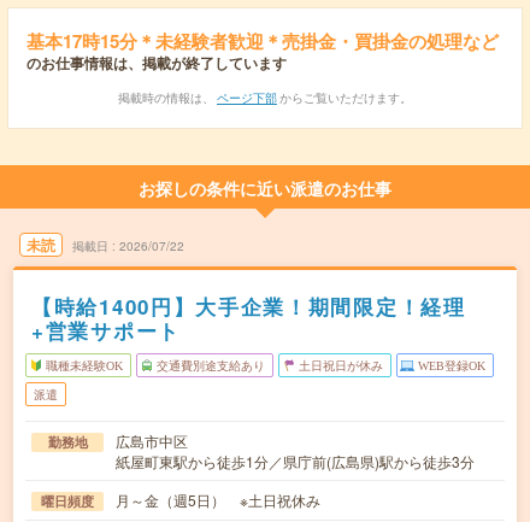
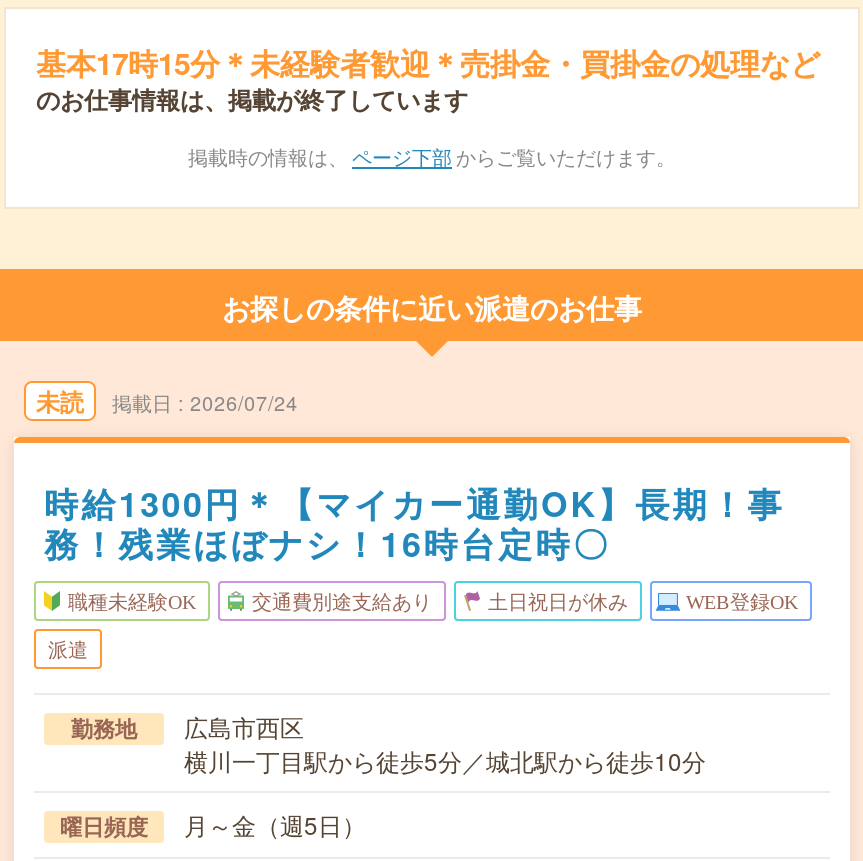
[119,237,184,254] 2026/07/22 -> [190,389,298,417] 2026/07/24
[31,292,466,345] 【時給1400円】大手企業！期間限定！経理 | +営業サポート -> [44,479,785,567] 時給1300円＊【マイカー通勤OK】長期！事 | 務！残業ほぼナシ！16時台定時〇
[116,430,475,471] 広島市中区 | 紙屋町東駅から徒歩1分／県庁前(広島県)駅から徒歩3分 -> [184,709,706,777] 広島市西区 | 横川一丁目駅から徒歩5分／城北駅から徒歩10分
[116,489,320,510] 月～金（週5日） ※土日祝休み -> [184,807,366,841] 月～金（週5日）

